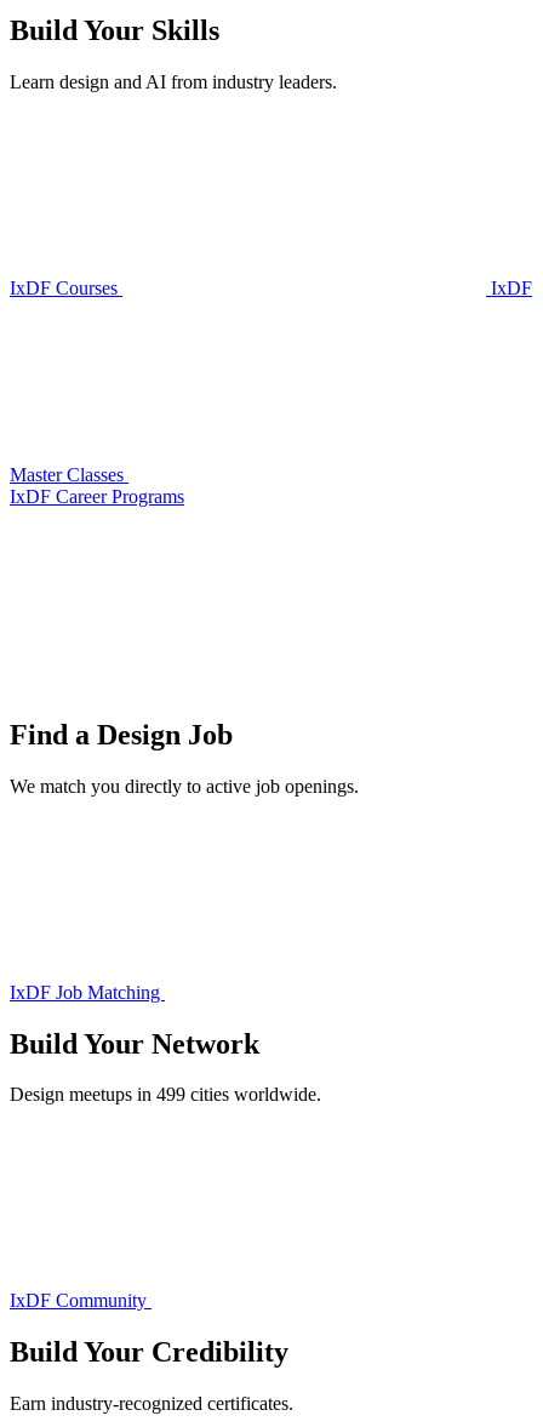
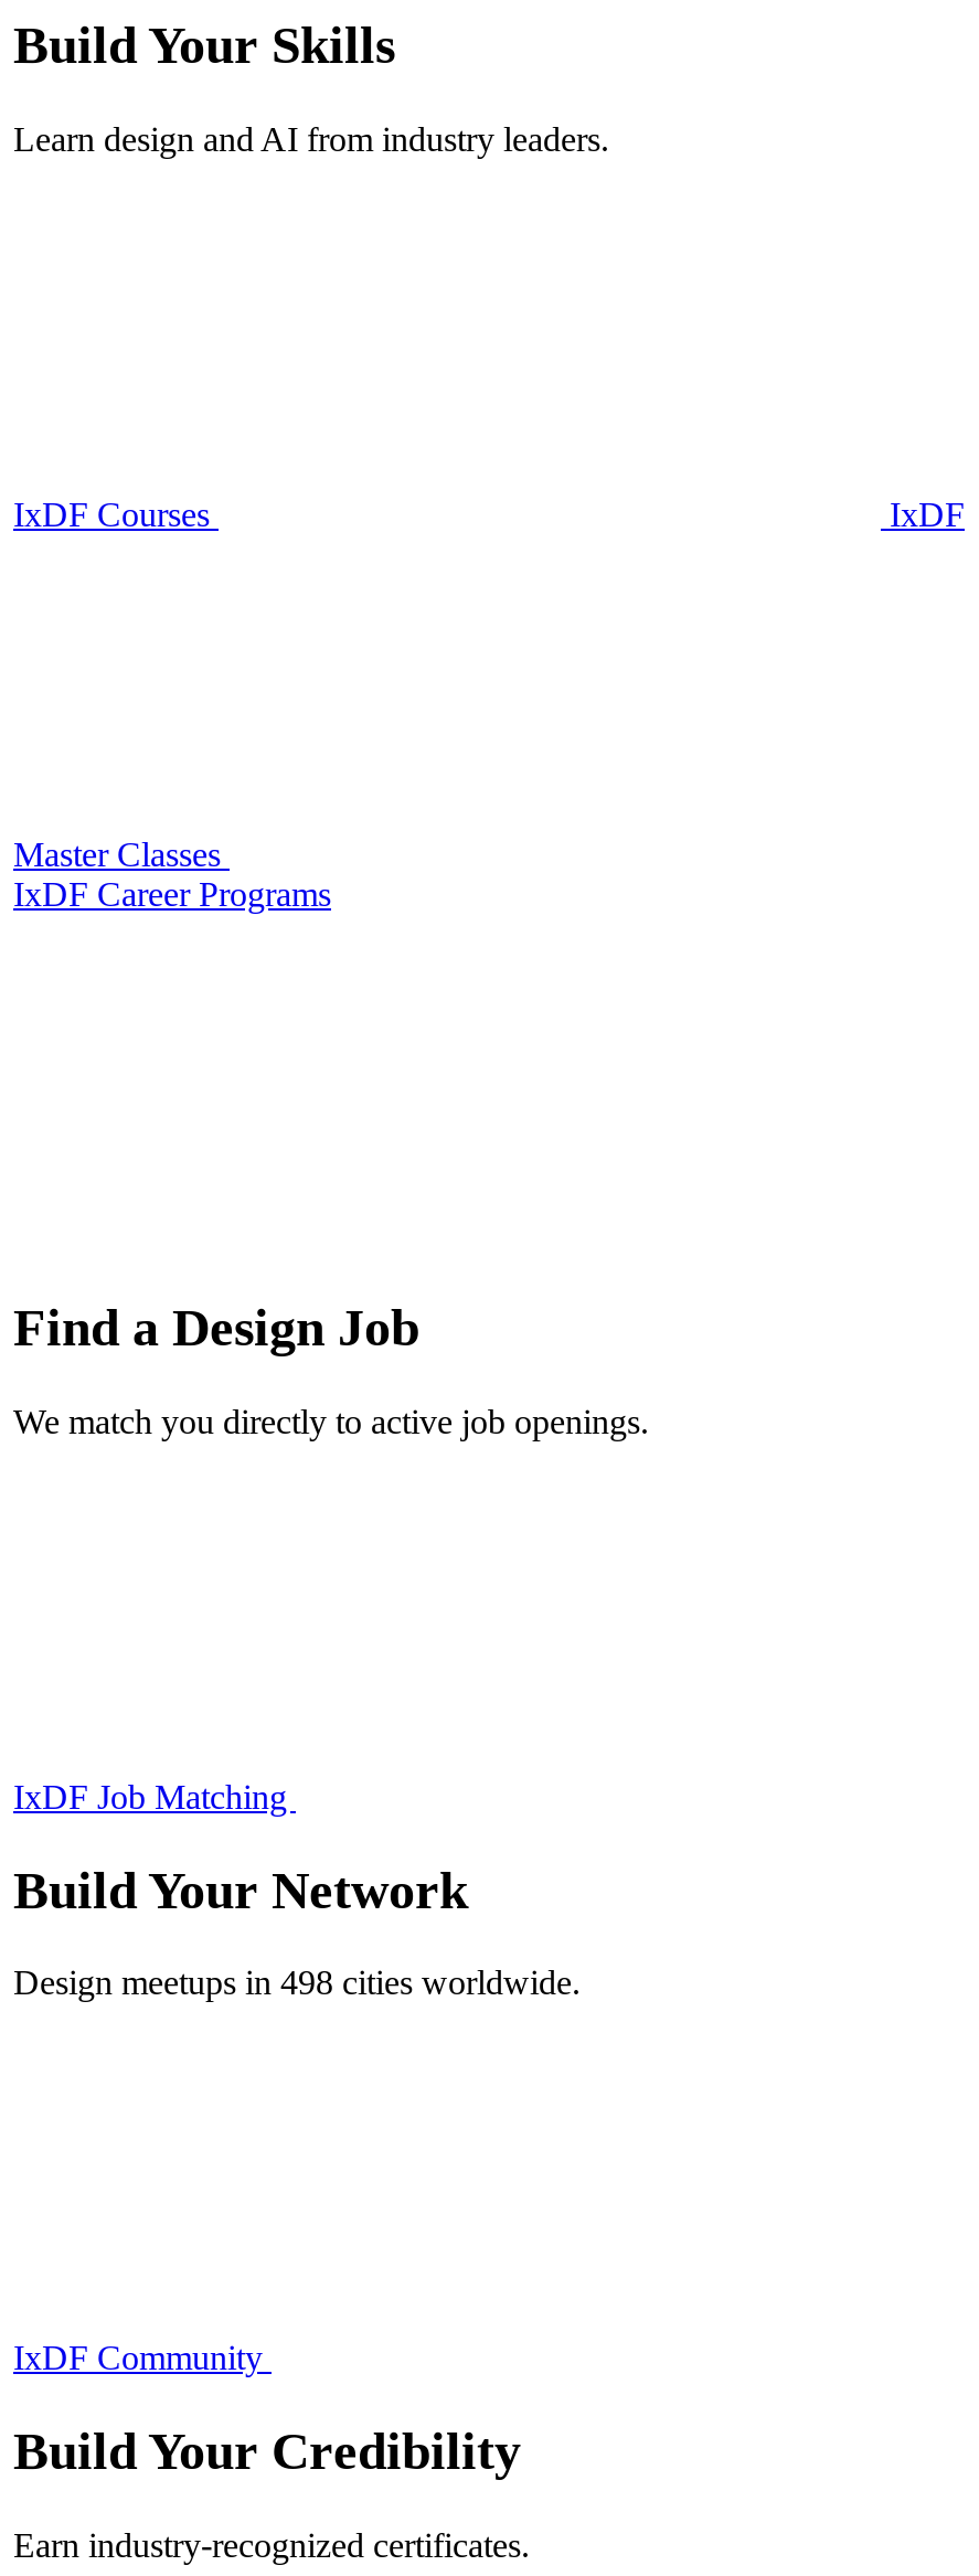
[10,1084,321,1105] Design meetups in 499 cities worldwide. -> [13,1964,581,2002] Design meetups in 498 cities worldwide.

